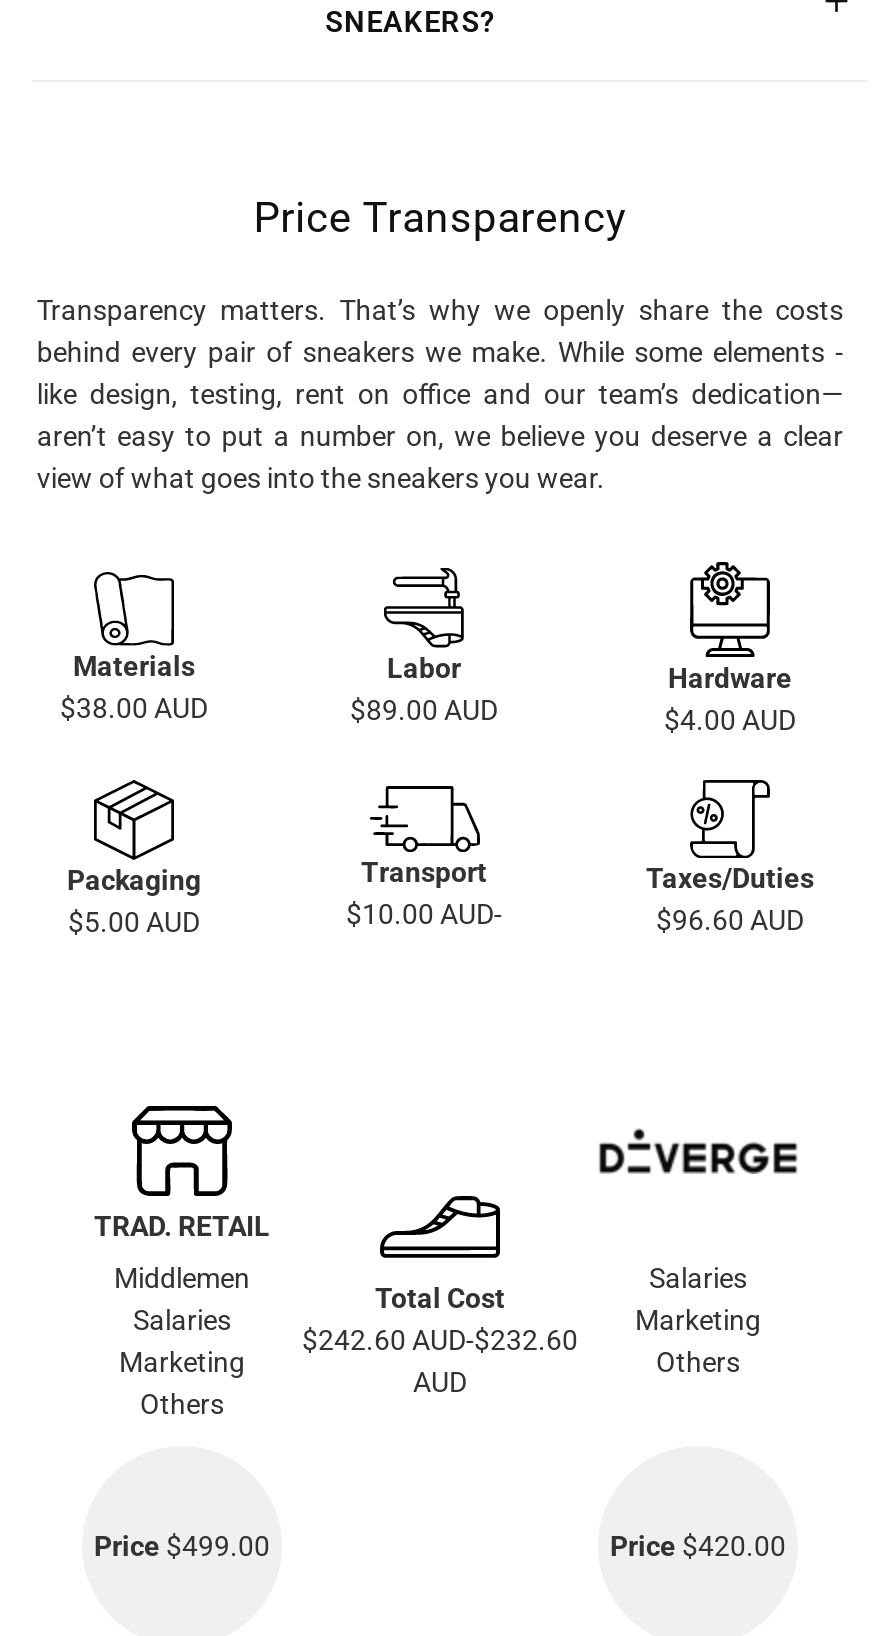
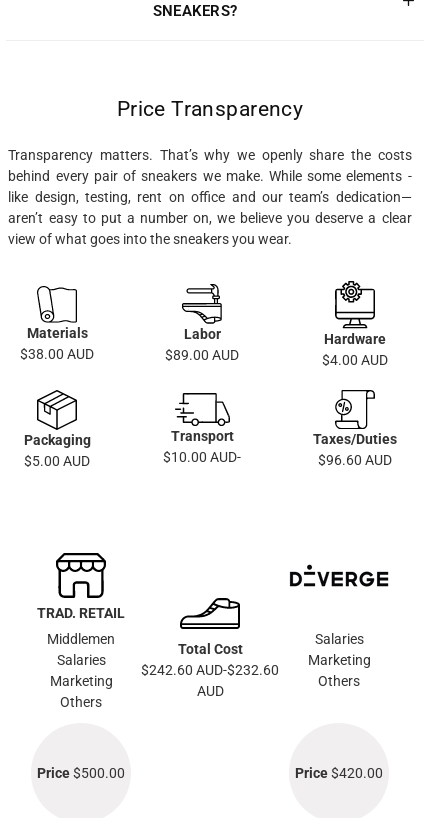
[94,1530,270,1562] Price $499.00 -> [37,765,125,781] Price $500.00

